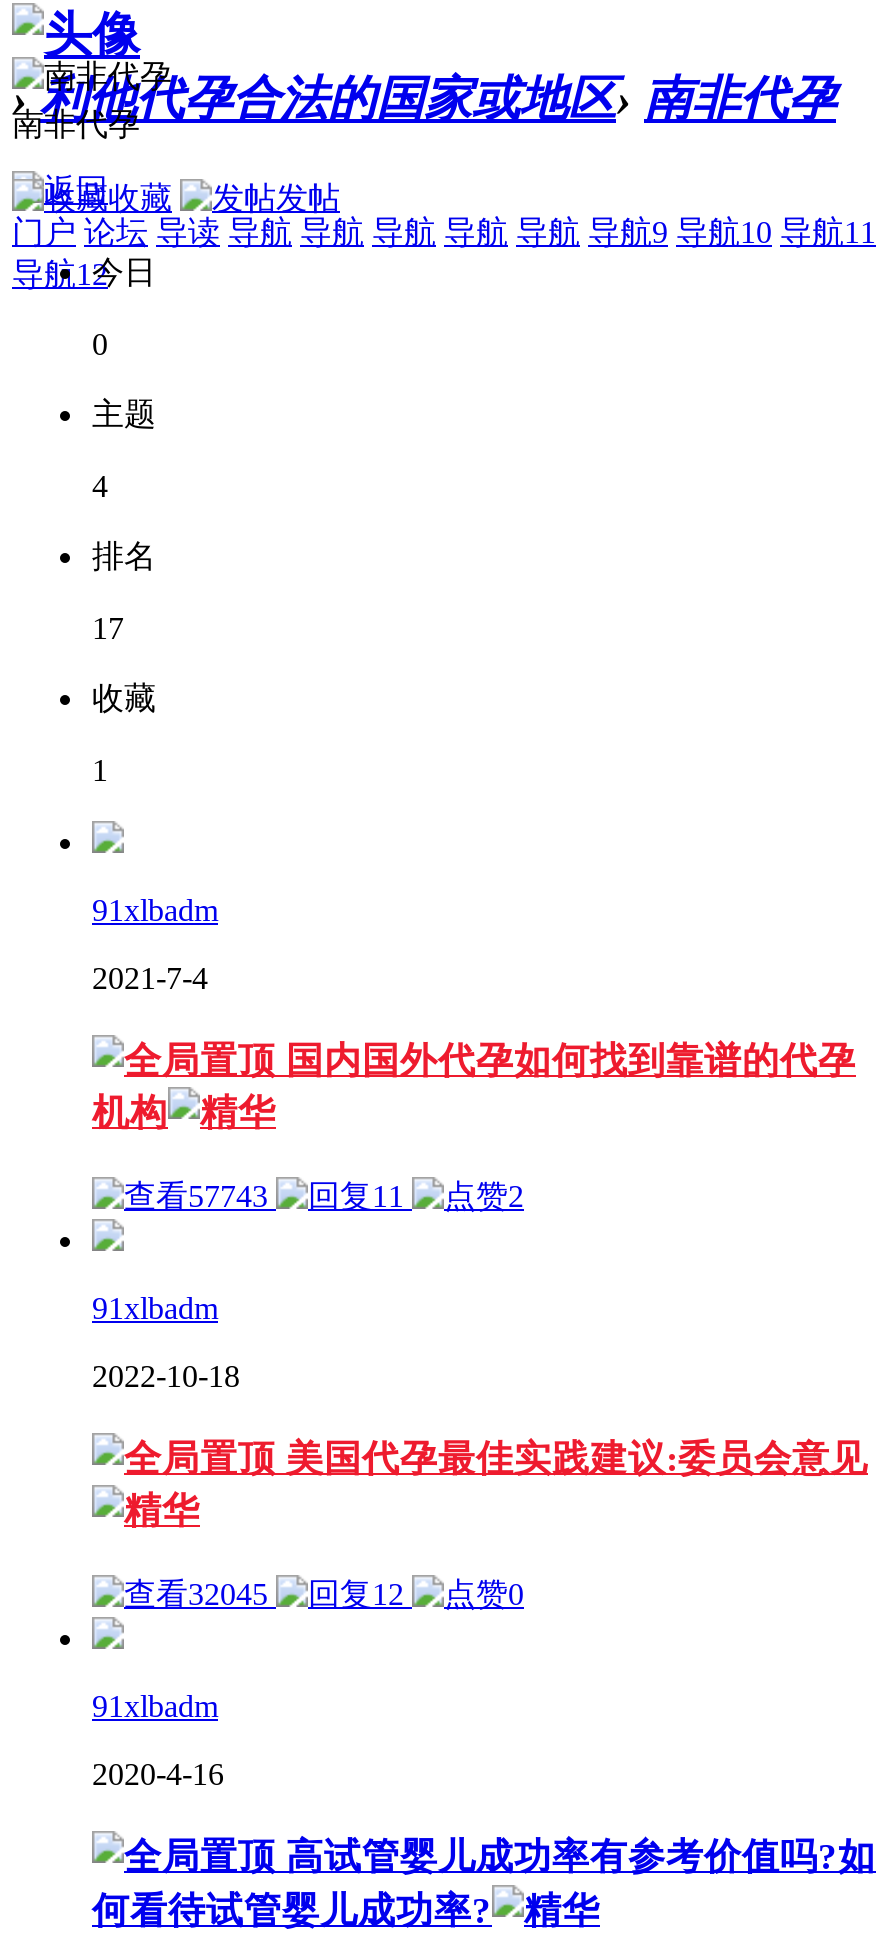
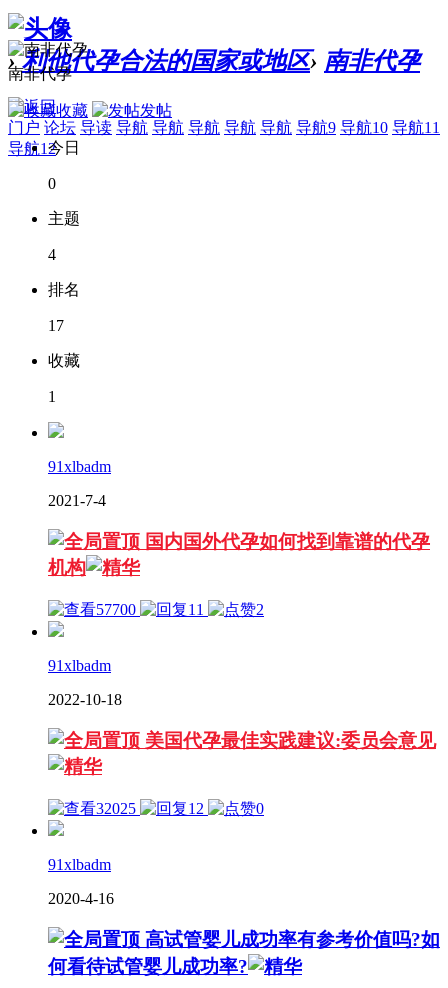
[188,1179,268,1213] 57743 -> [96,601,136,618] 57700
[188,1577,268,1611] 32045 -> [96,800,136,817] 32025

